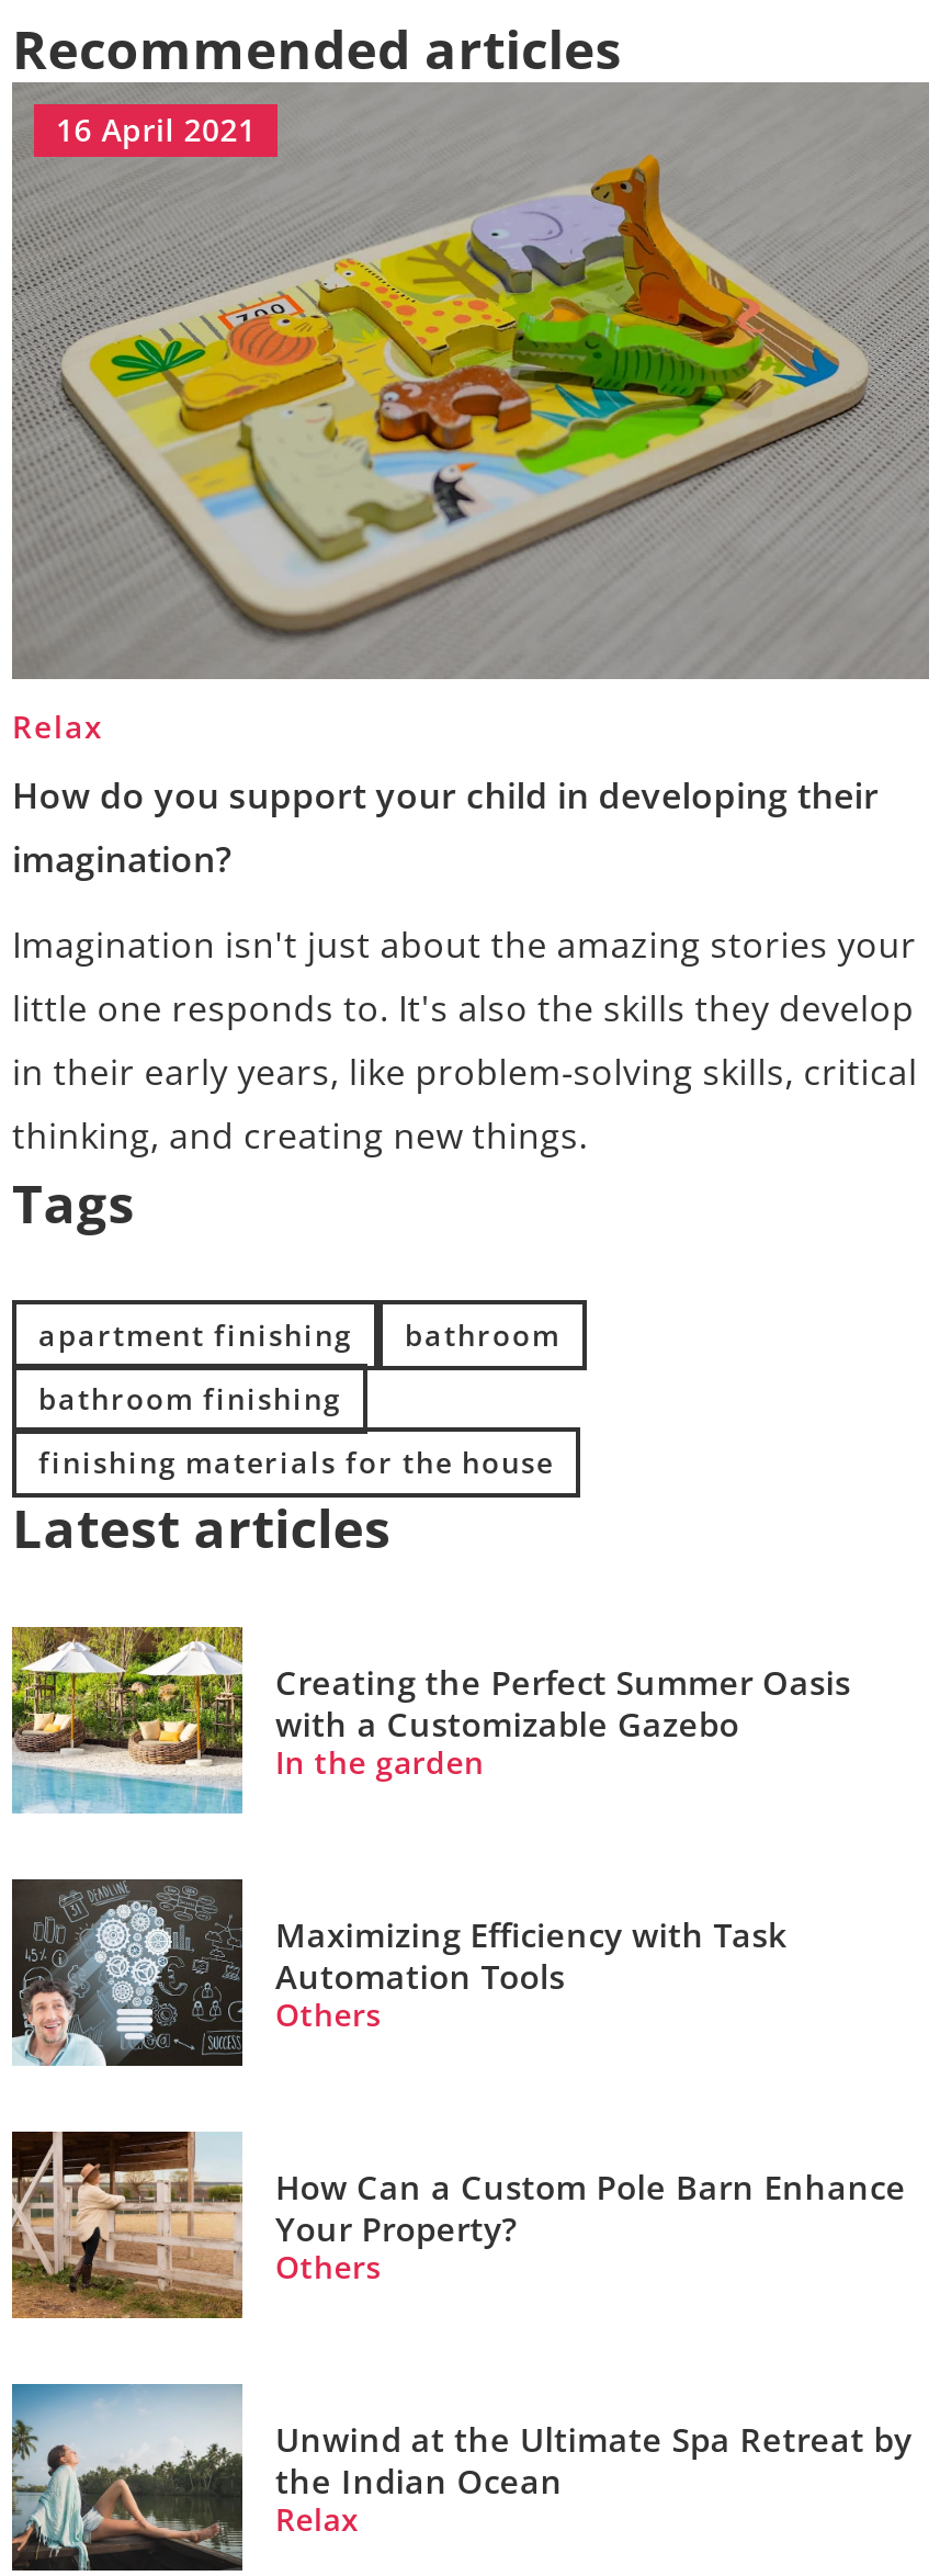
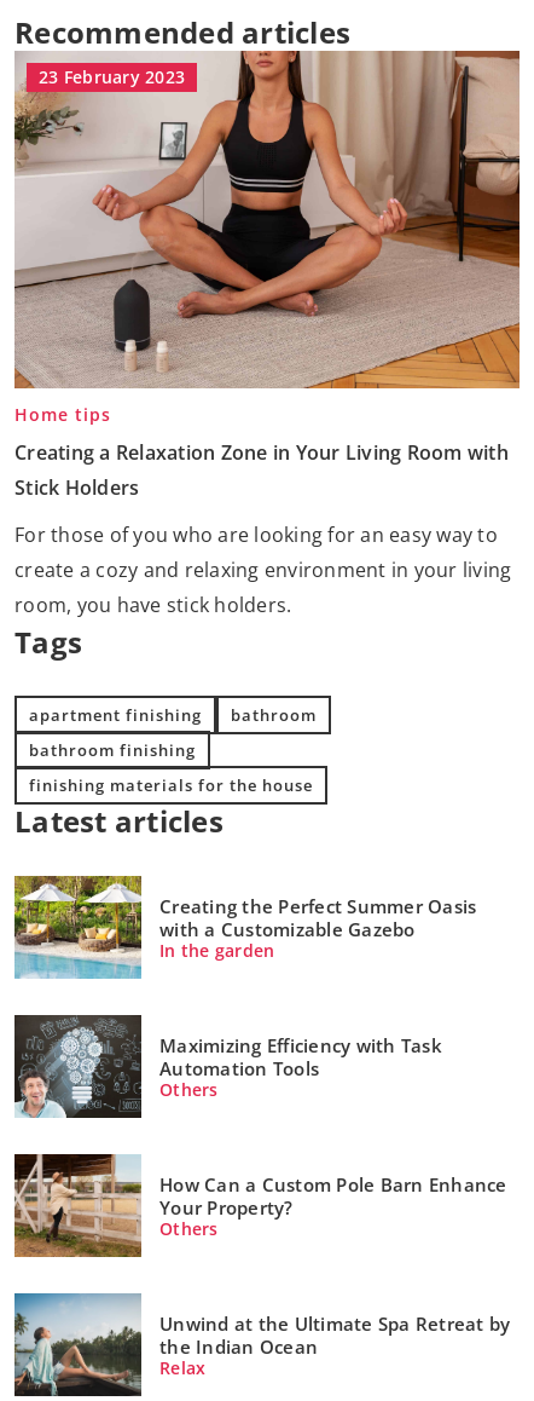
[12,82,929,694] [image] | 16 April 2021 -> [14,50,521,390] [image] | 23 February 2023
[12,705,104,747] Relax -> [14,403,111,426] Home tips
[12,771,879,883] How do you support your child in developing their | imagination? -> [14,439,508,501] Creating a Relaxation Zone in Your Living Room with | Stick Holders
[12,920,918,1160] Imagination isn't just about the amazing stories your | little one responds to. It's also the skills they develop | in their early years, like problem-solving skills, critical | thinking, and creating new things. -> [14,521,511,618] For those of you who are looking for an easy way to | create a cozy and relaxing environment in your living | room, you have stick holders.

